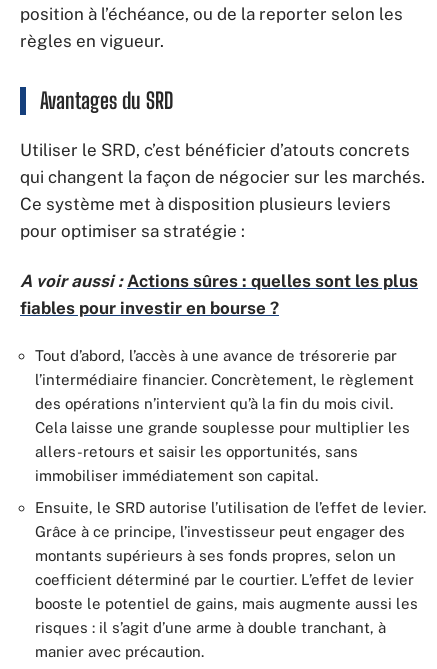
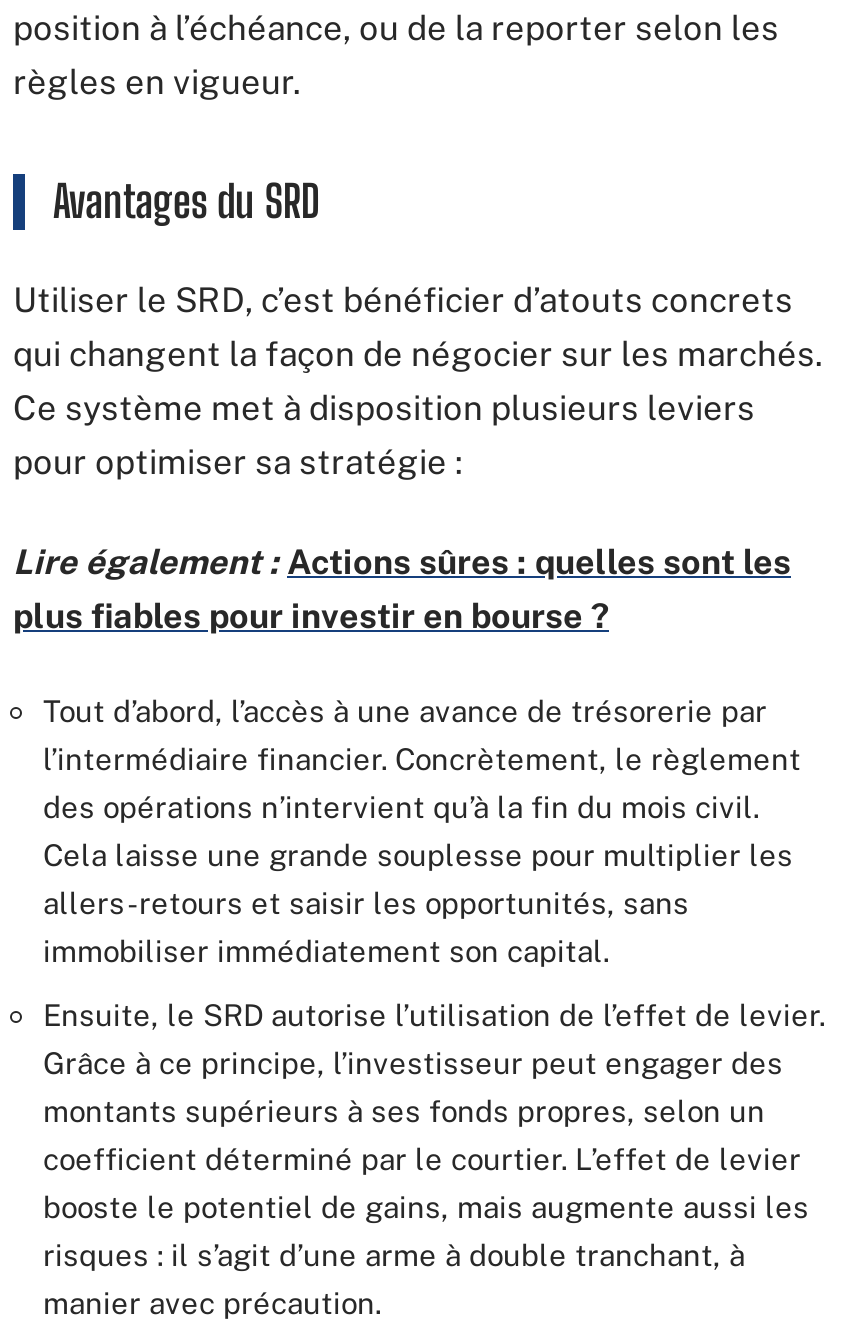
[20,270,418,317] A voir aussi : Actions sûres : quelles sont les plus | fiables pour investir en bourse ? -> [13,541,791,635] Lire également : Actions sûres : quelles sont les | plus fiables pour investir en bourse ?

